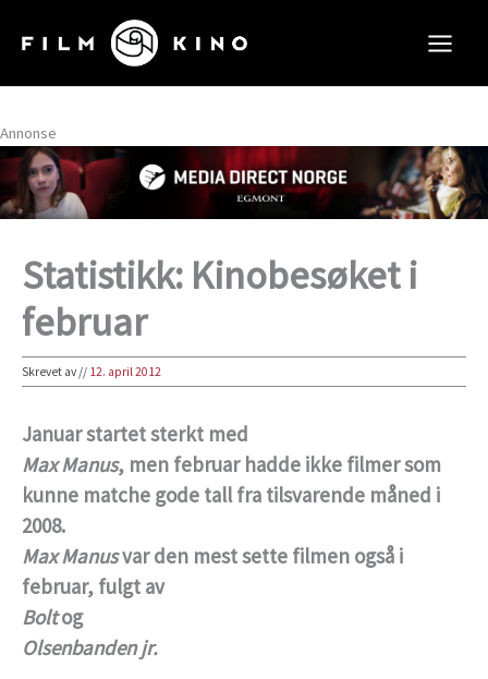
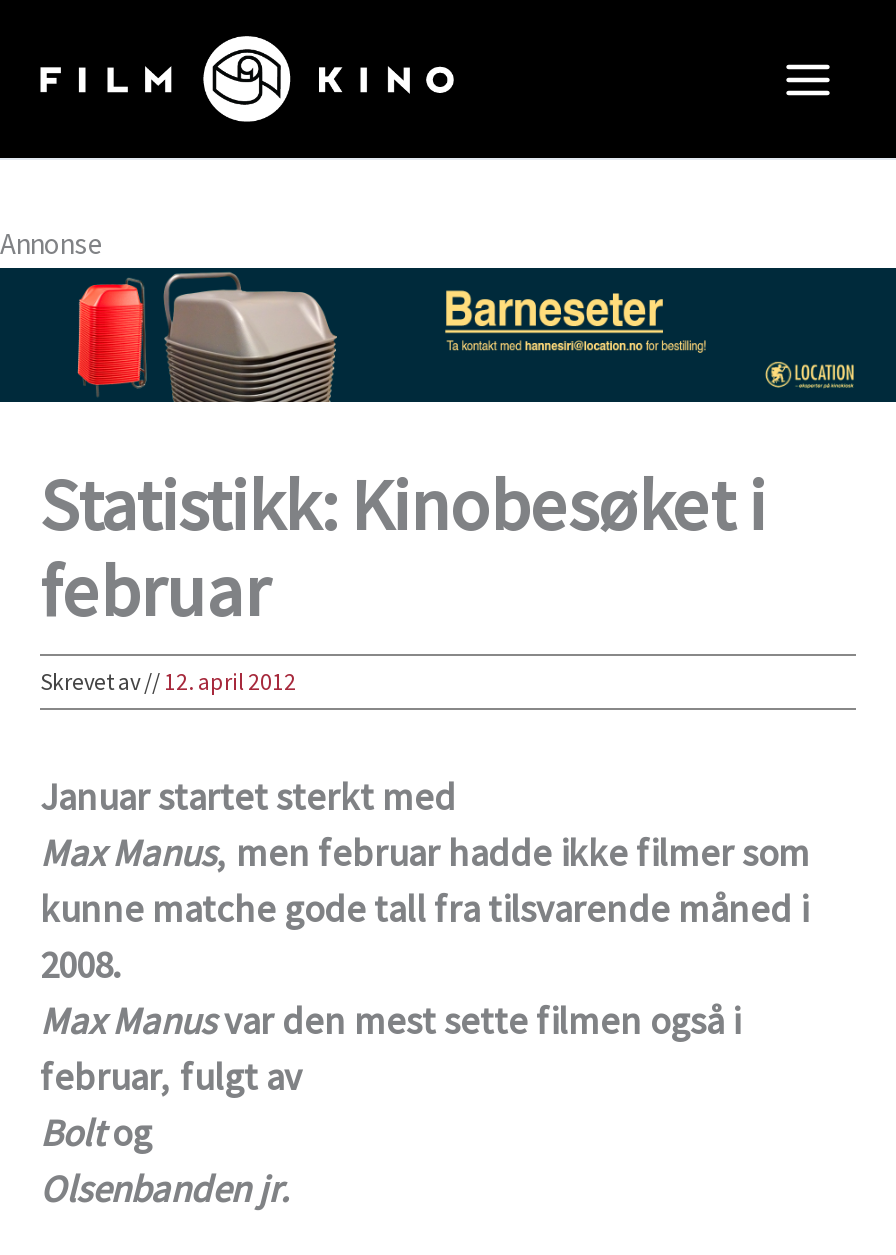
[3,145,485,220] [image] -> [6,266,890,404] [image]

